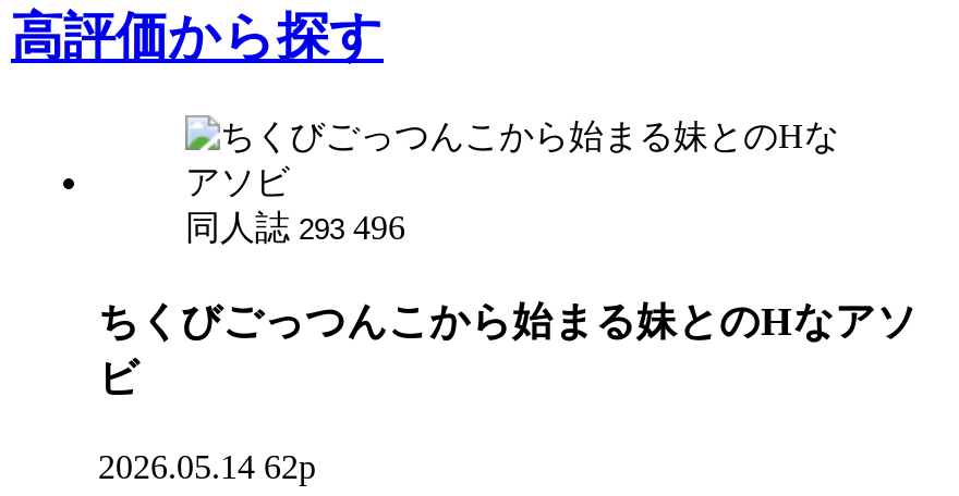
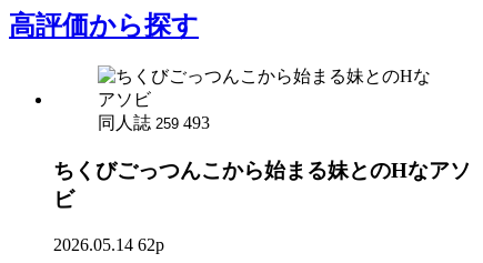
[185,209,405,246] 同人誌 293 496 -> [98,113,210,132] 同人誌 259 493

